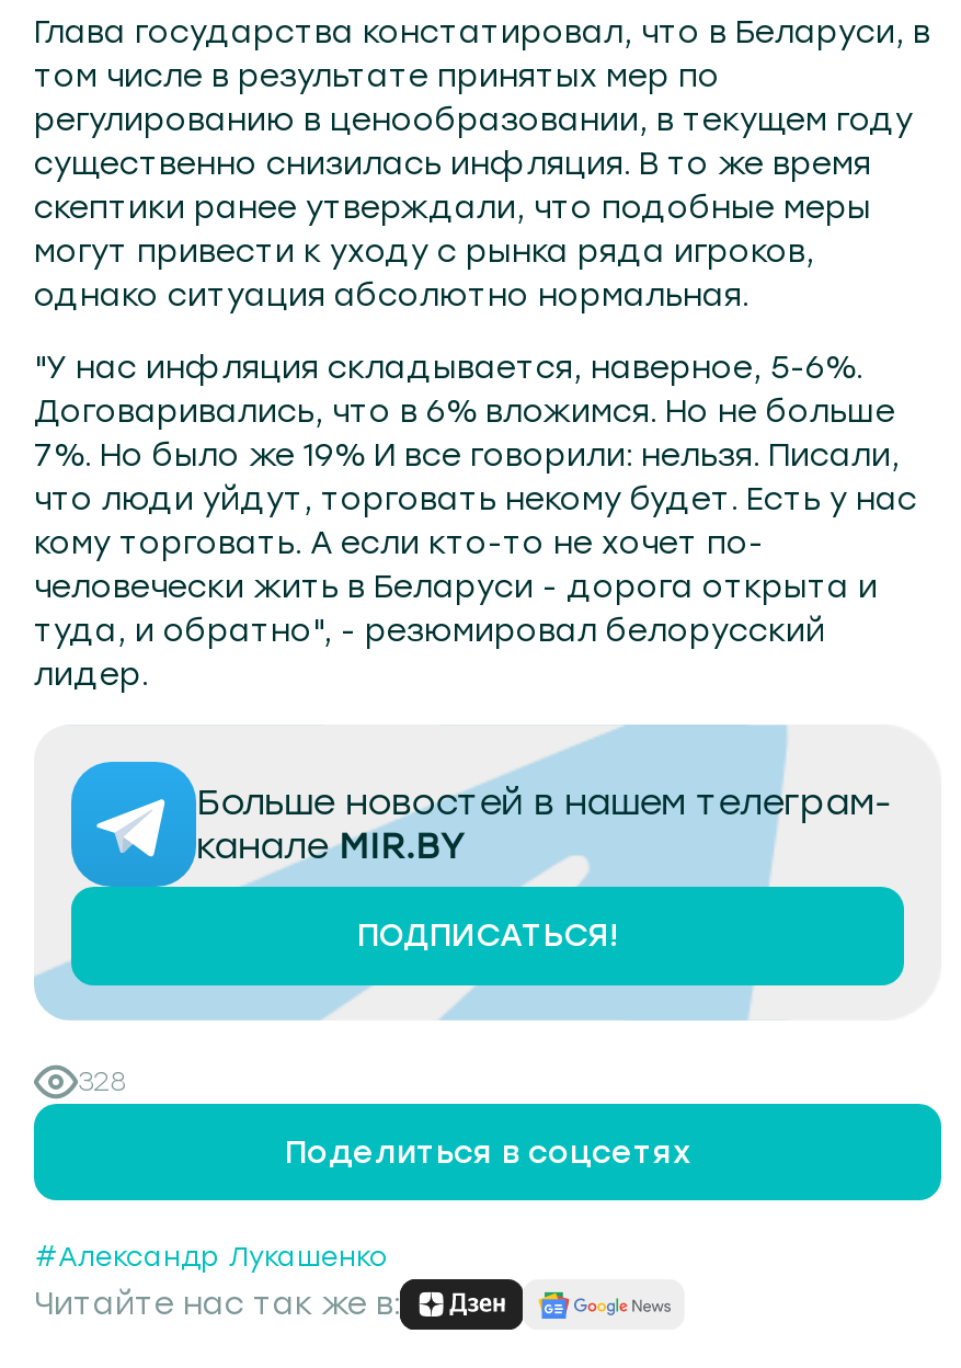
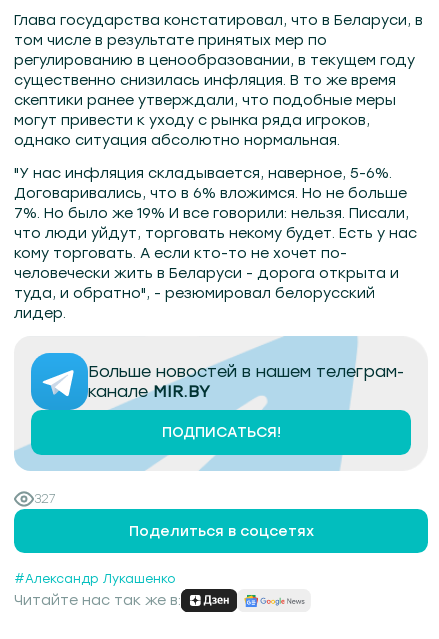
[78,1064,124,1097] 328 -> [34,491,56,506] 327

